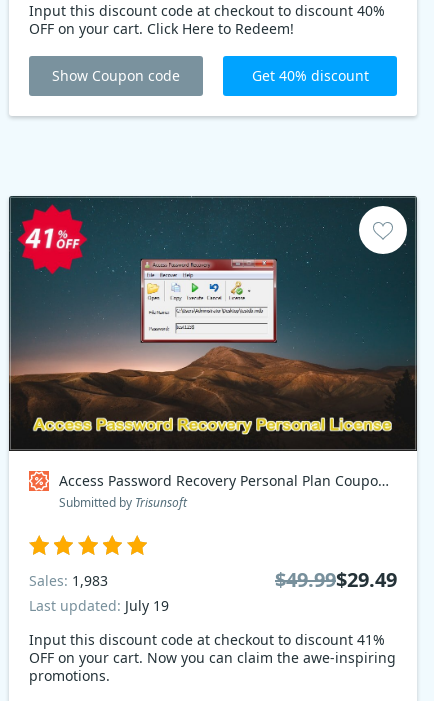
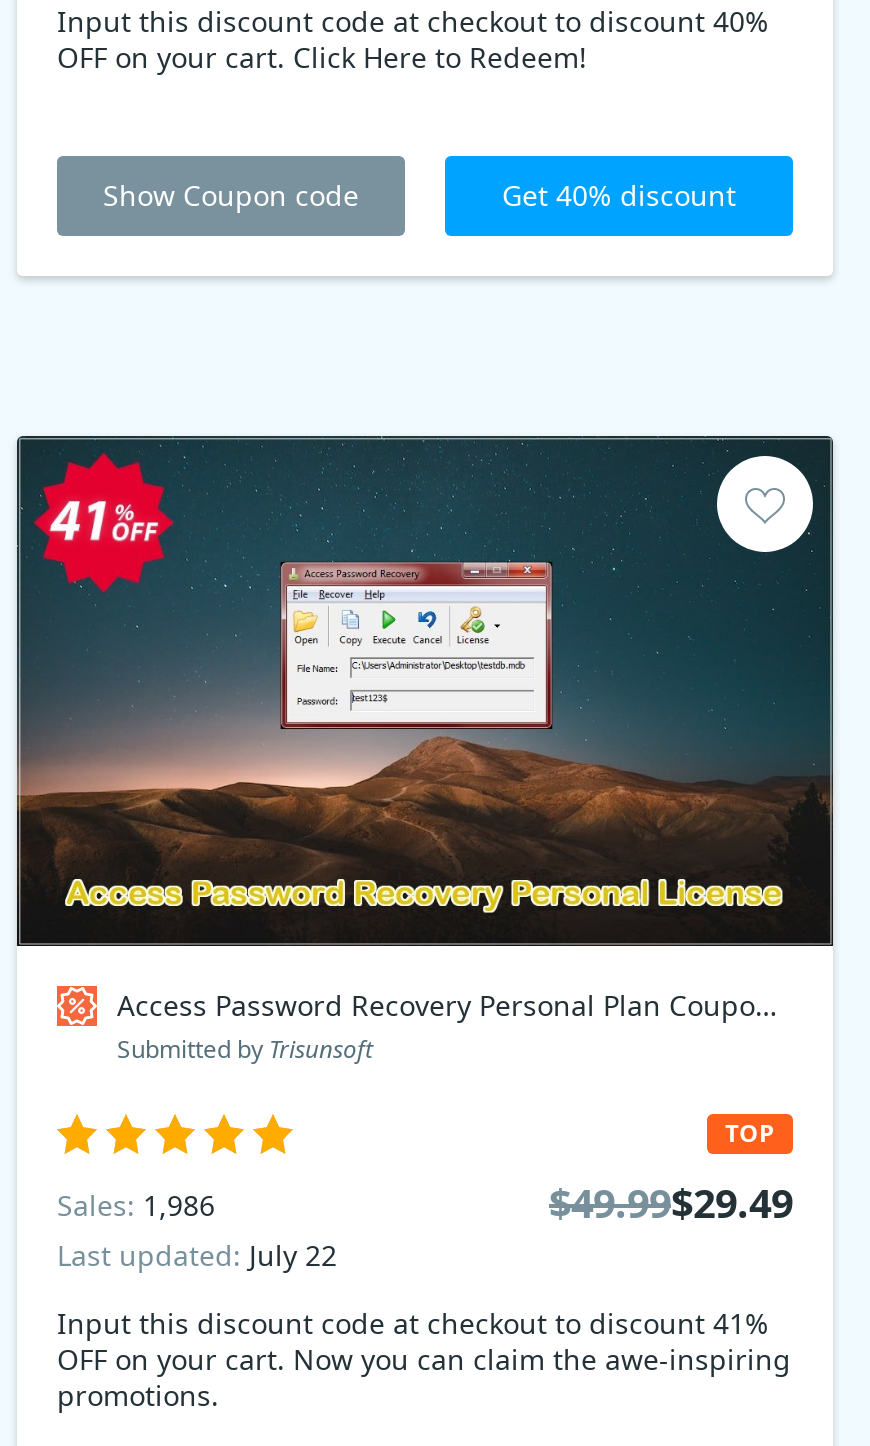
[29,570,169,615] Sales: 1,983 | Last updated: July 19 -> [57,1116,775,1274] TOP | Sales: 1,986 | Last updated: July 22

